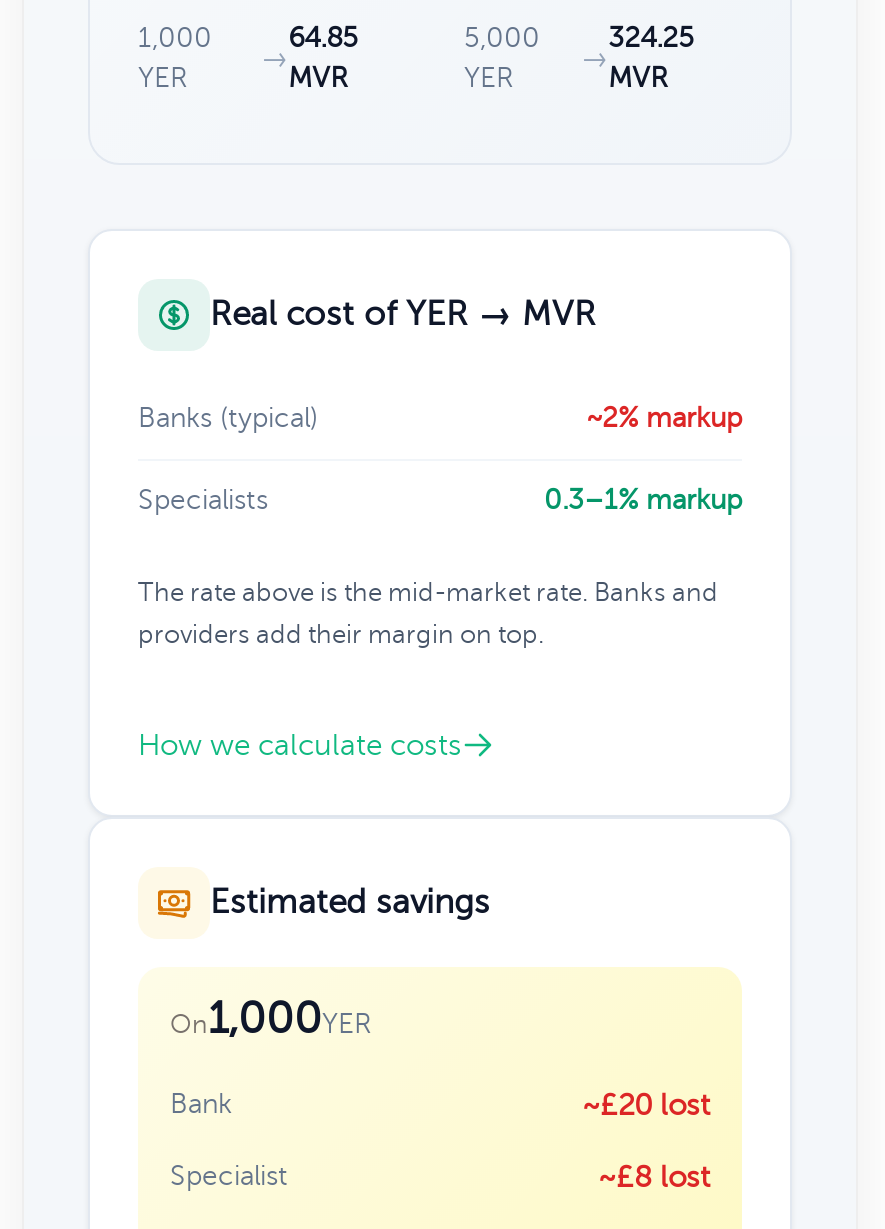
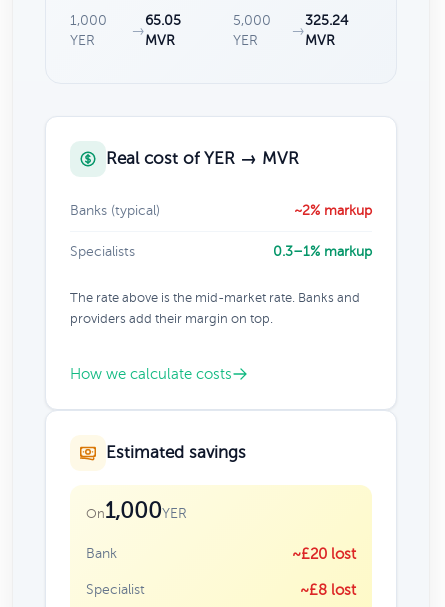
[288,22,358,52] 64.85 -> [145,13,181,28] 65.05
[608,22,694,52] 324.25 -> [305,13,348,28] 325.24

